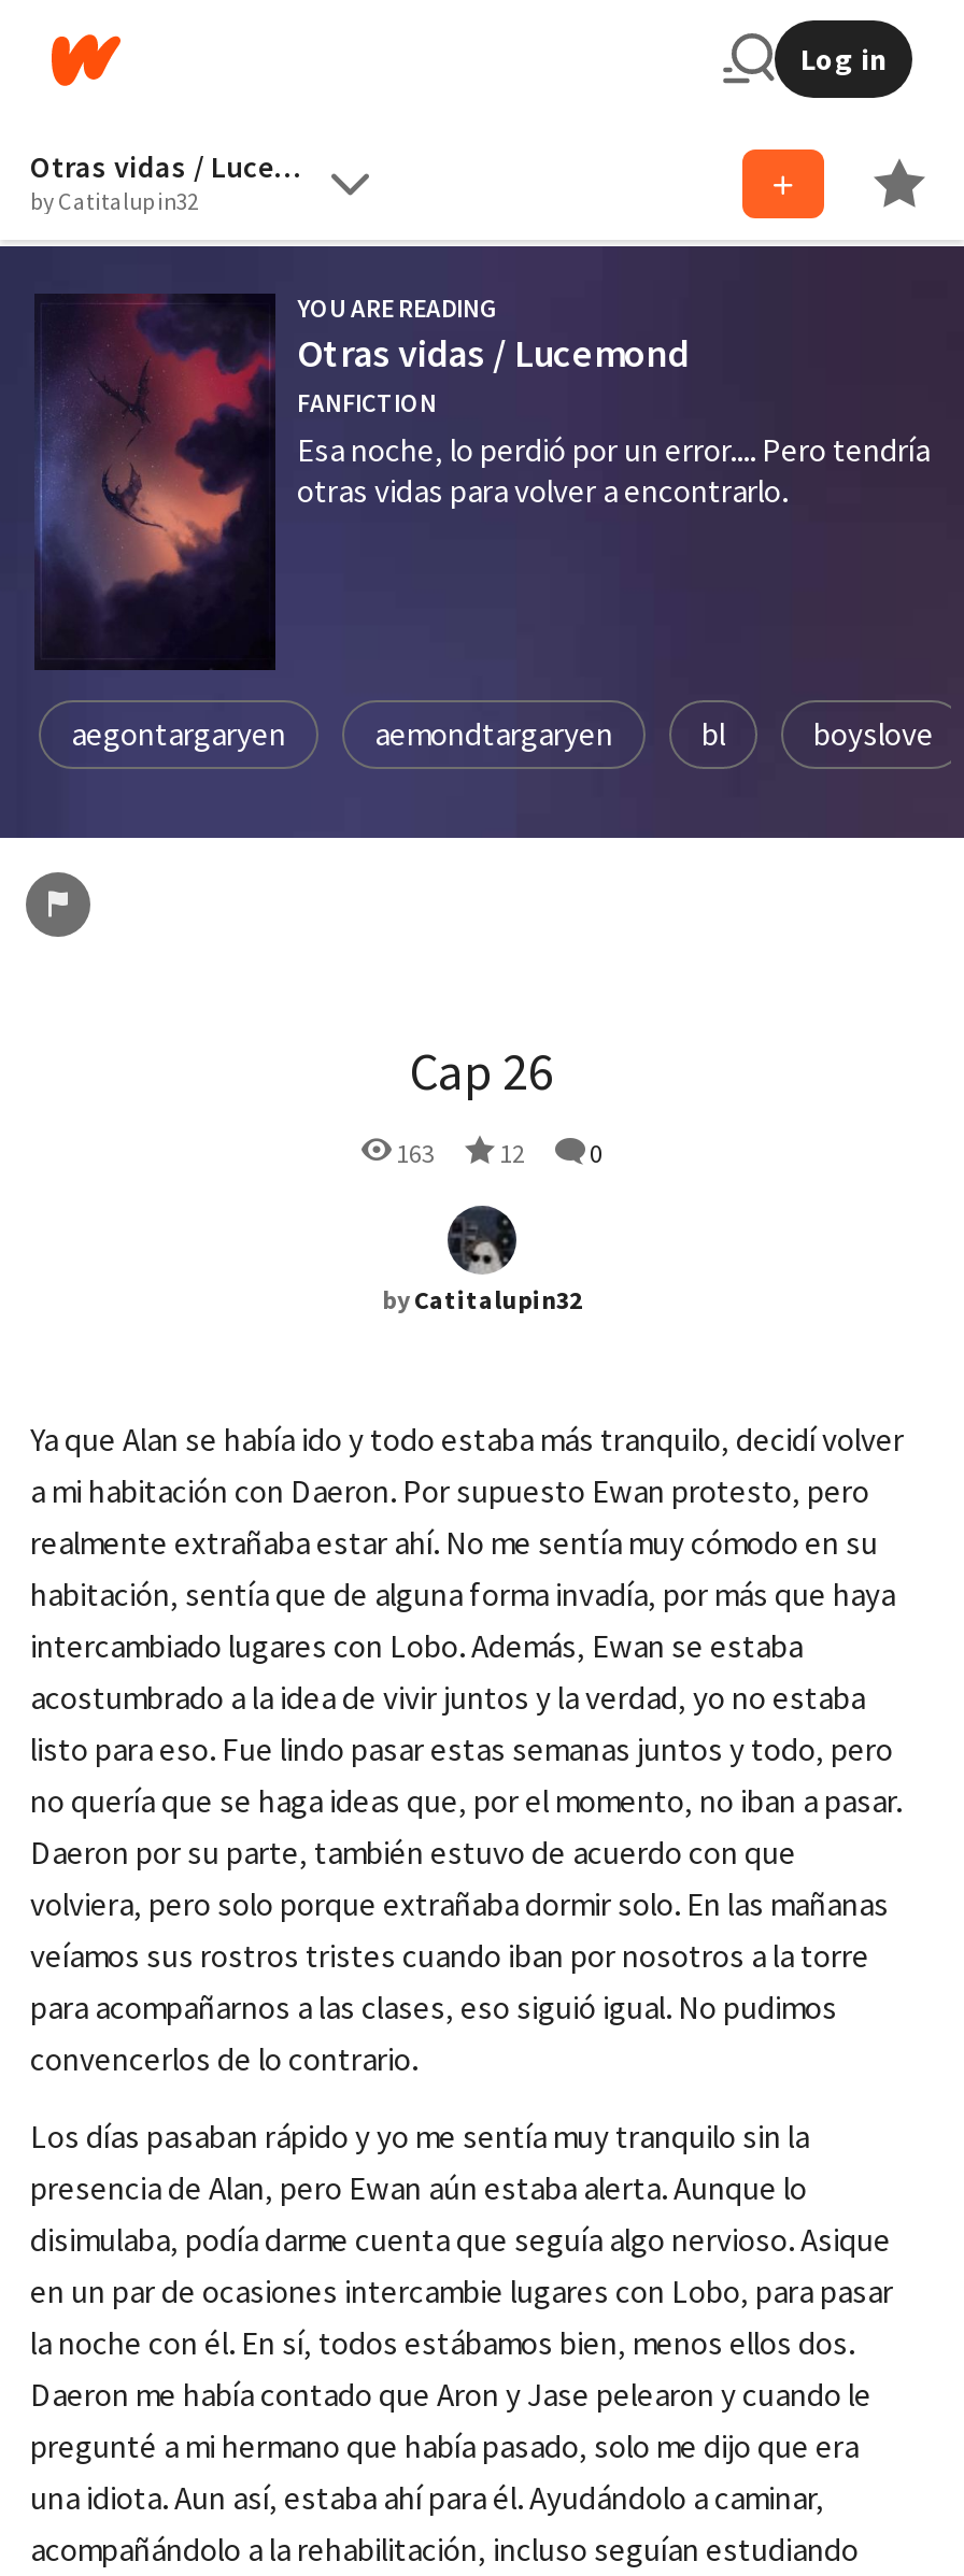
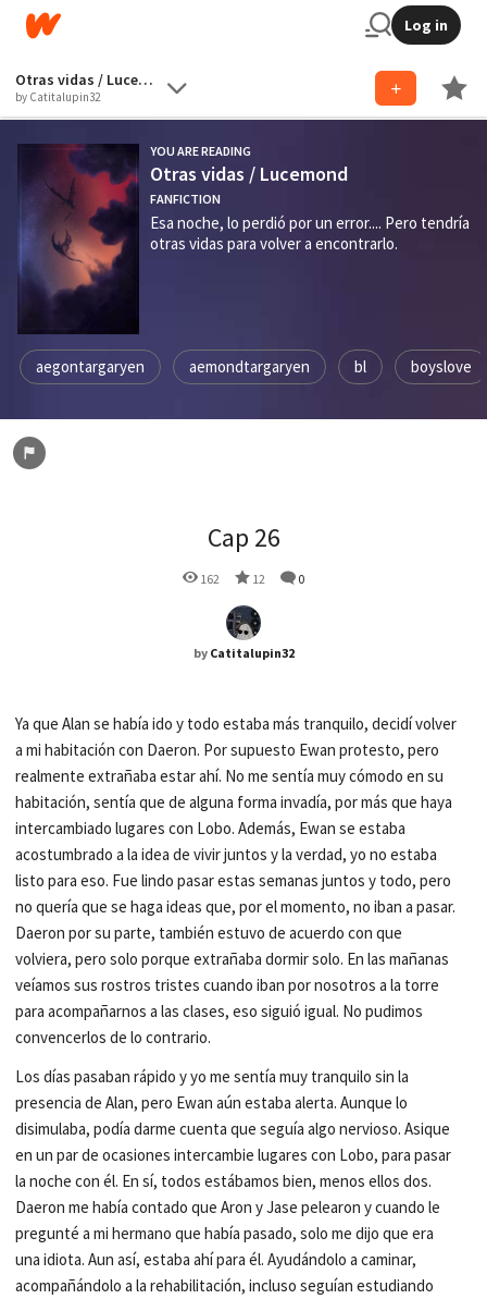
[392,1137,602,1169] 163 12 0 -> [198,571,304,587] 162 12 0

